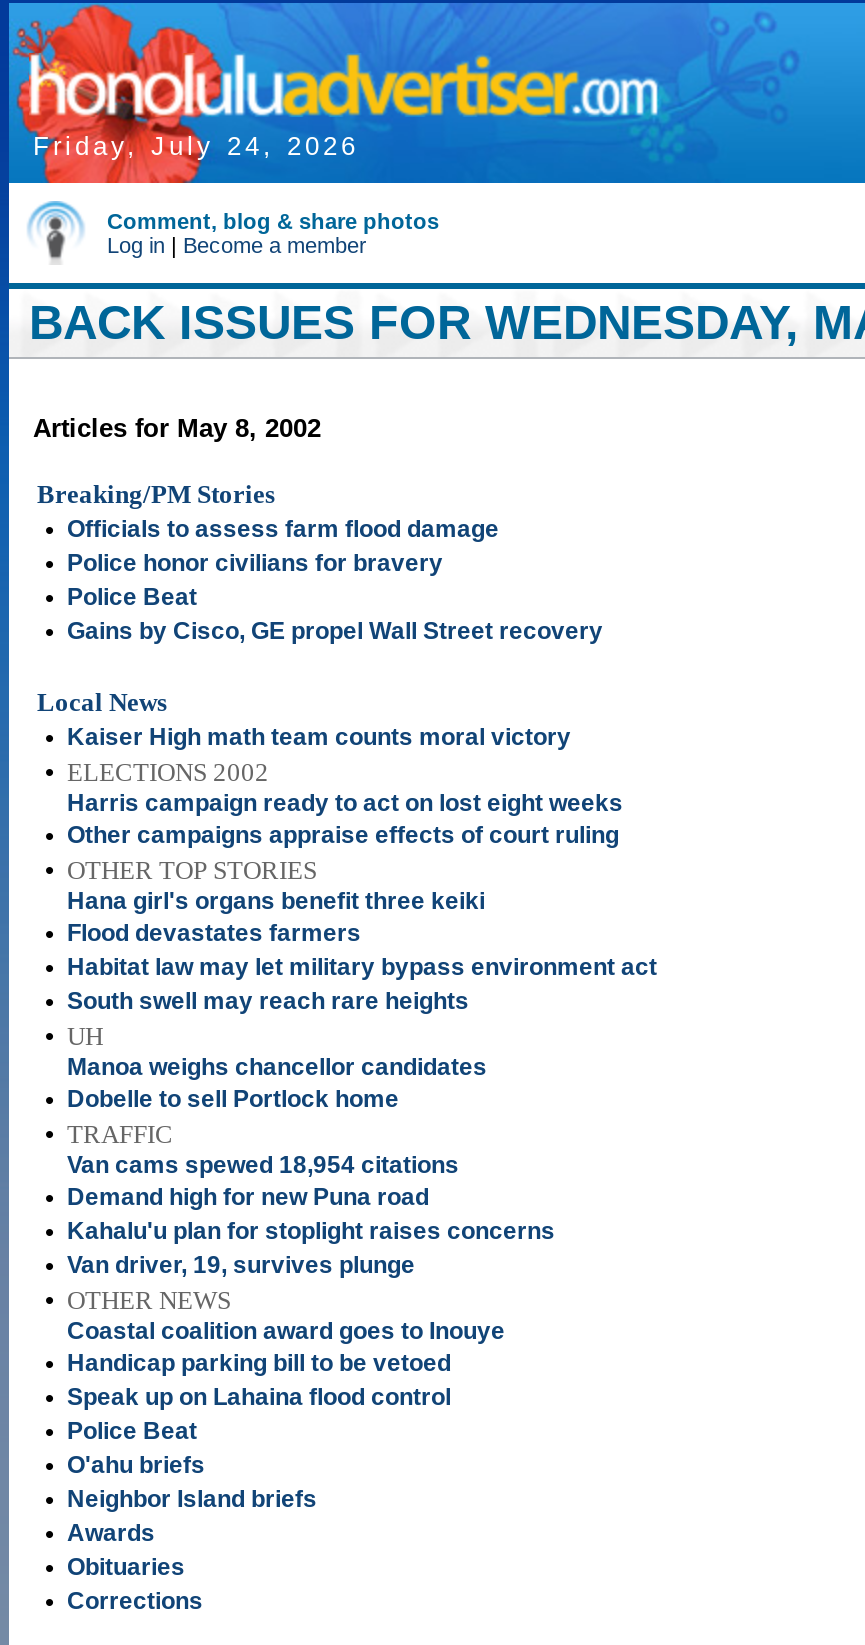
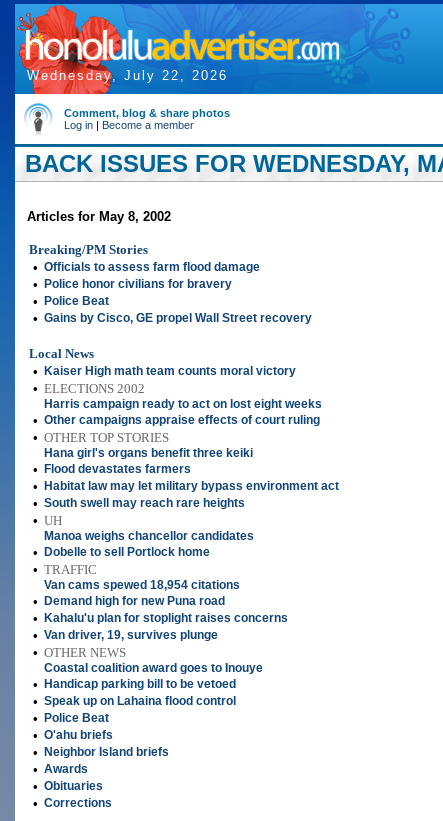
[33,131,359,161] Friday, July 24, 2026 -> [27,68,228,83] Wednesday, July 22, 2026

